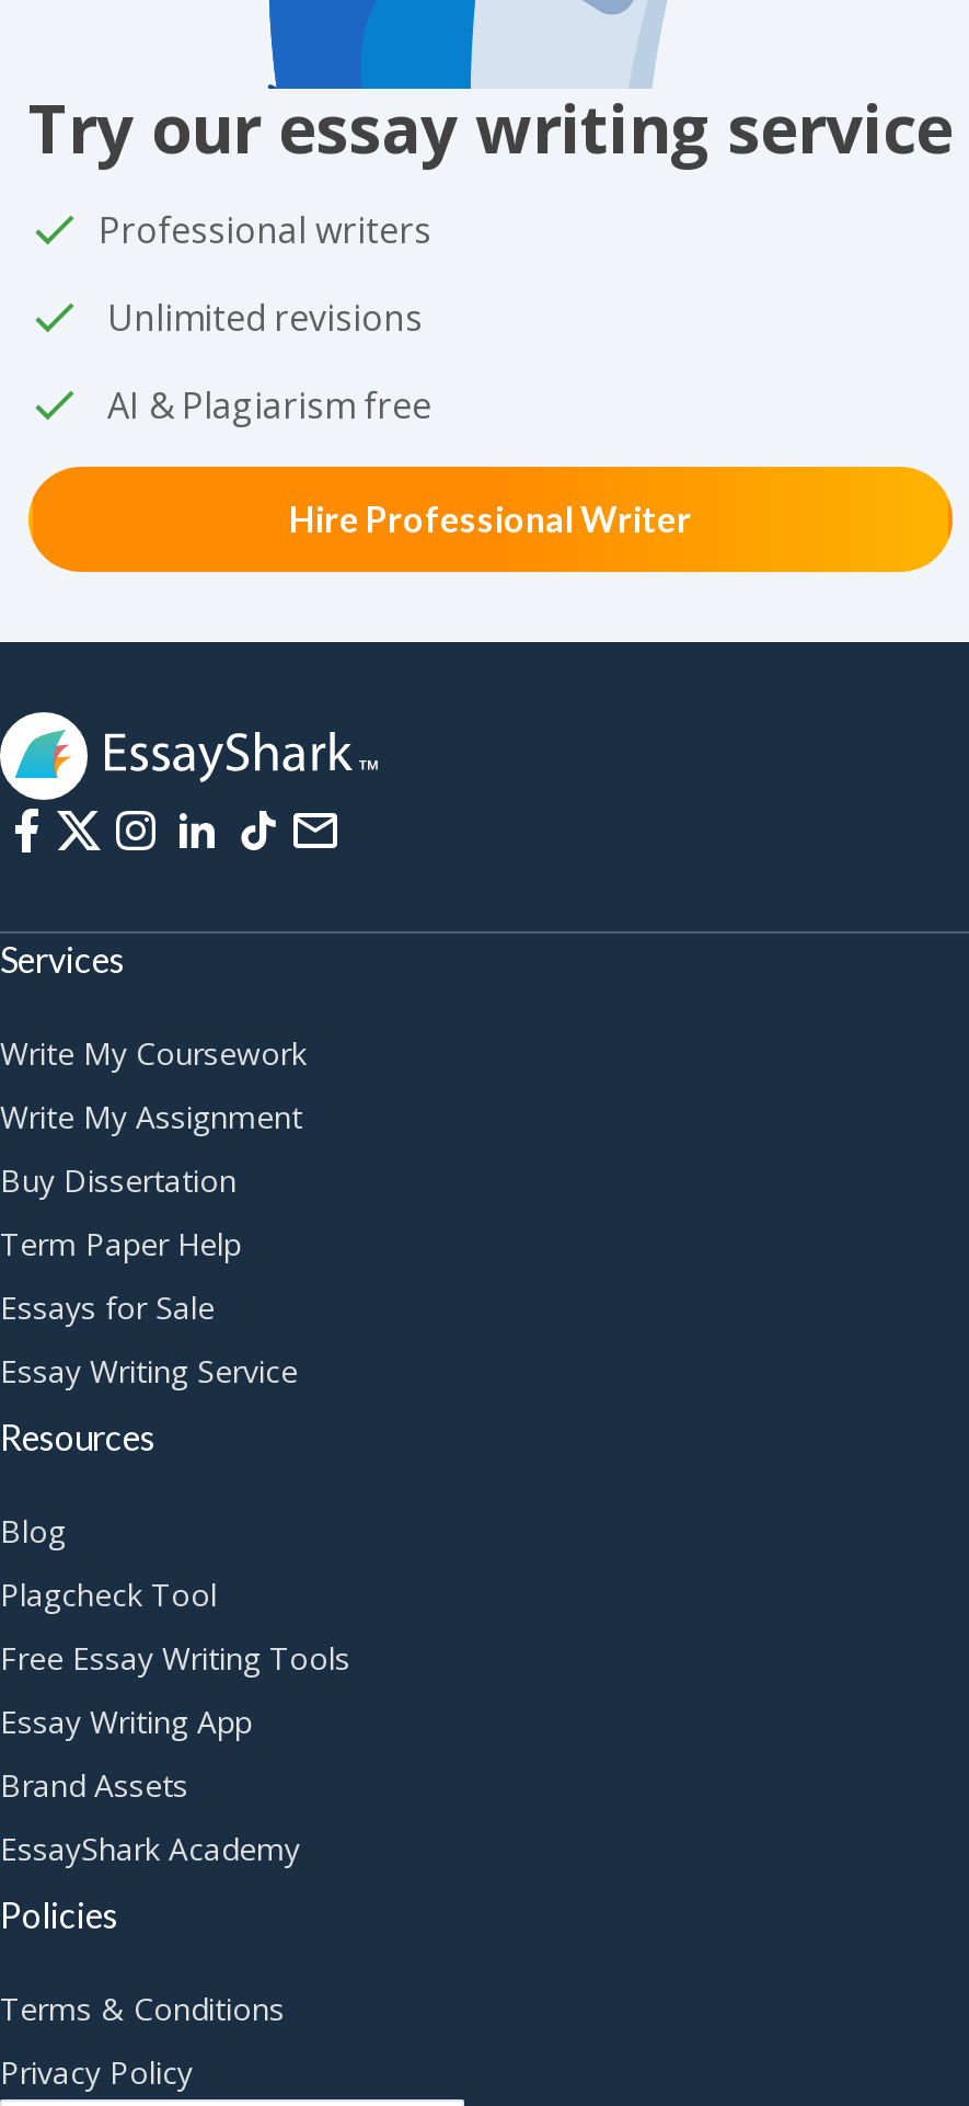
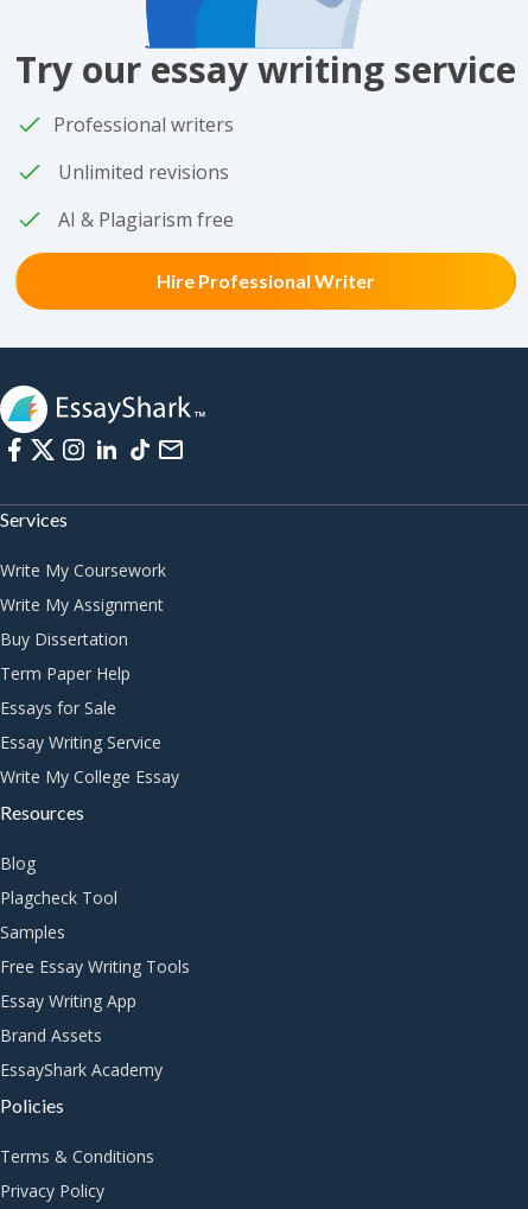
none -> [0,765,179,788] Write My College Essay
none -> [0,921,65,943] Samples

